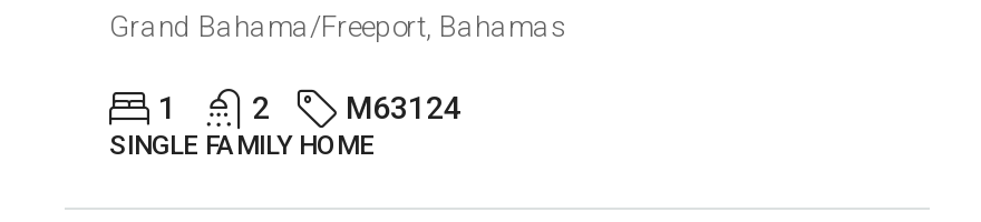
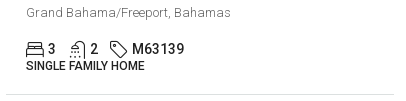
[158,90,176,125] 1 -> [48,41,56,57] 3
[346,90,462,125] M63124 -> [132,41,184,57] M63139

